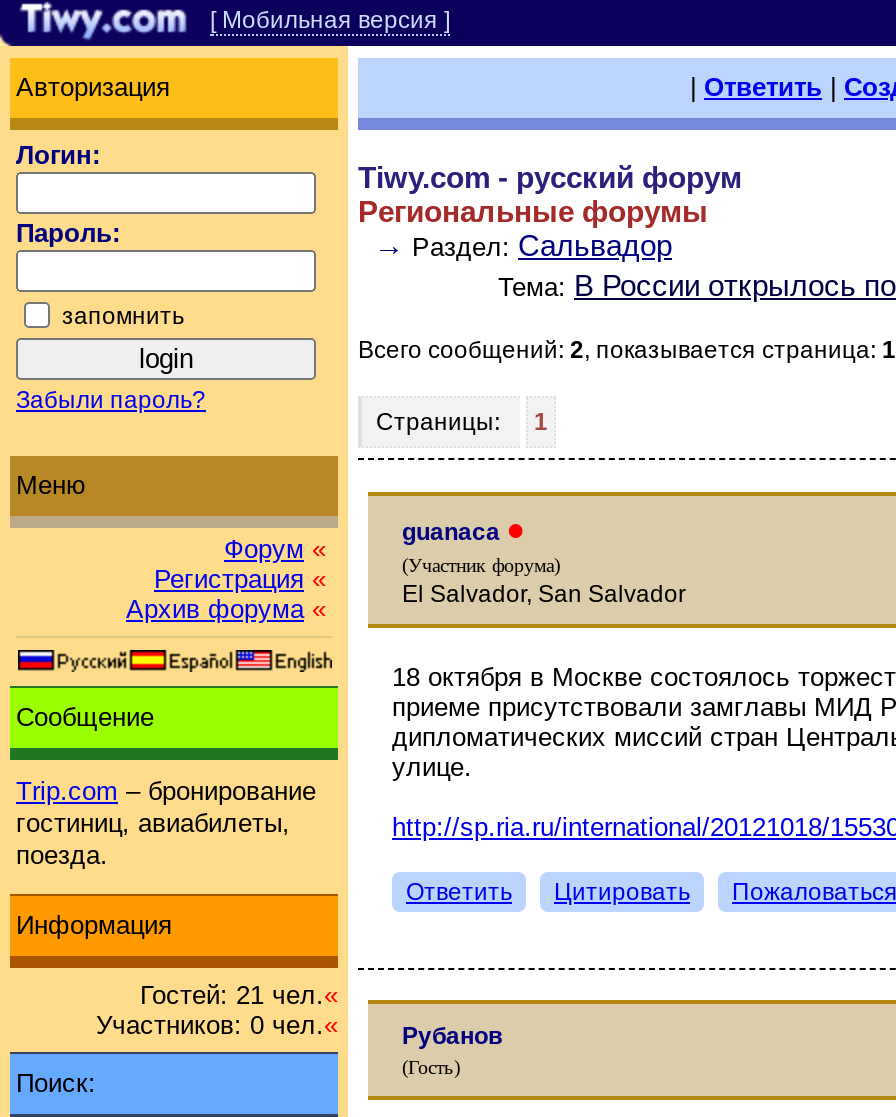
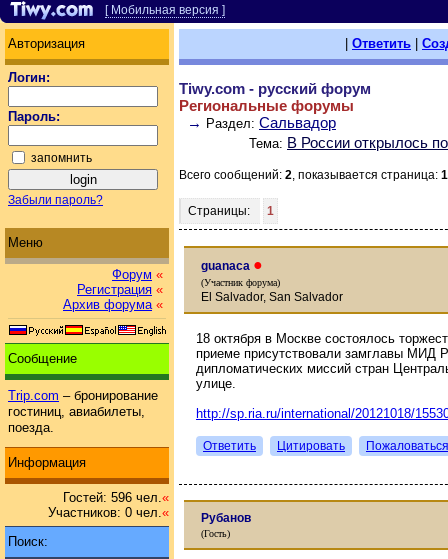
[140,980,338,1010] Гостей: 21 чел.« -> [63,490,169,505] Гостей: 596 чел.«

